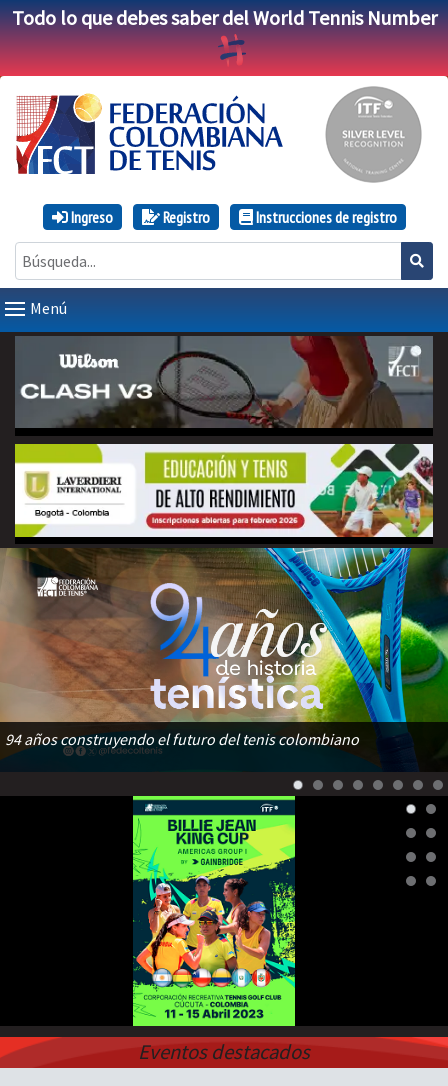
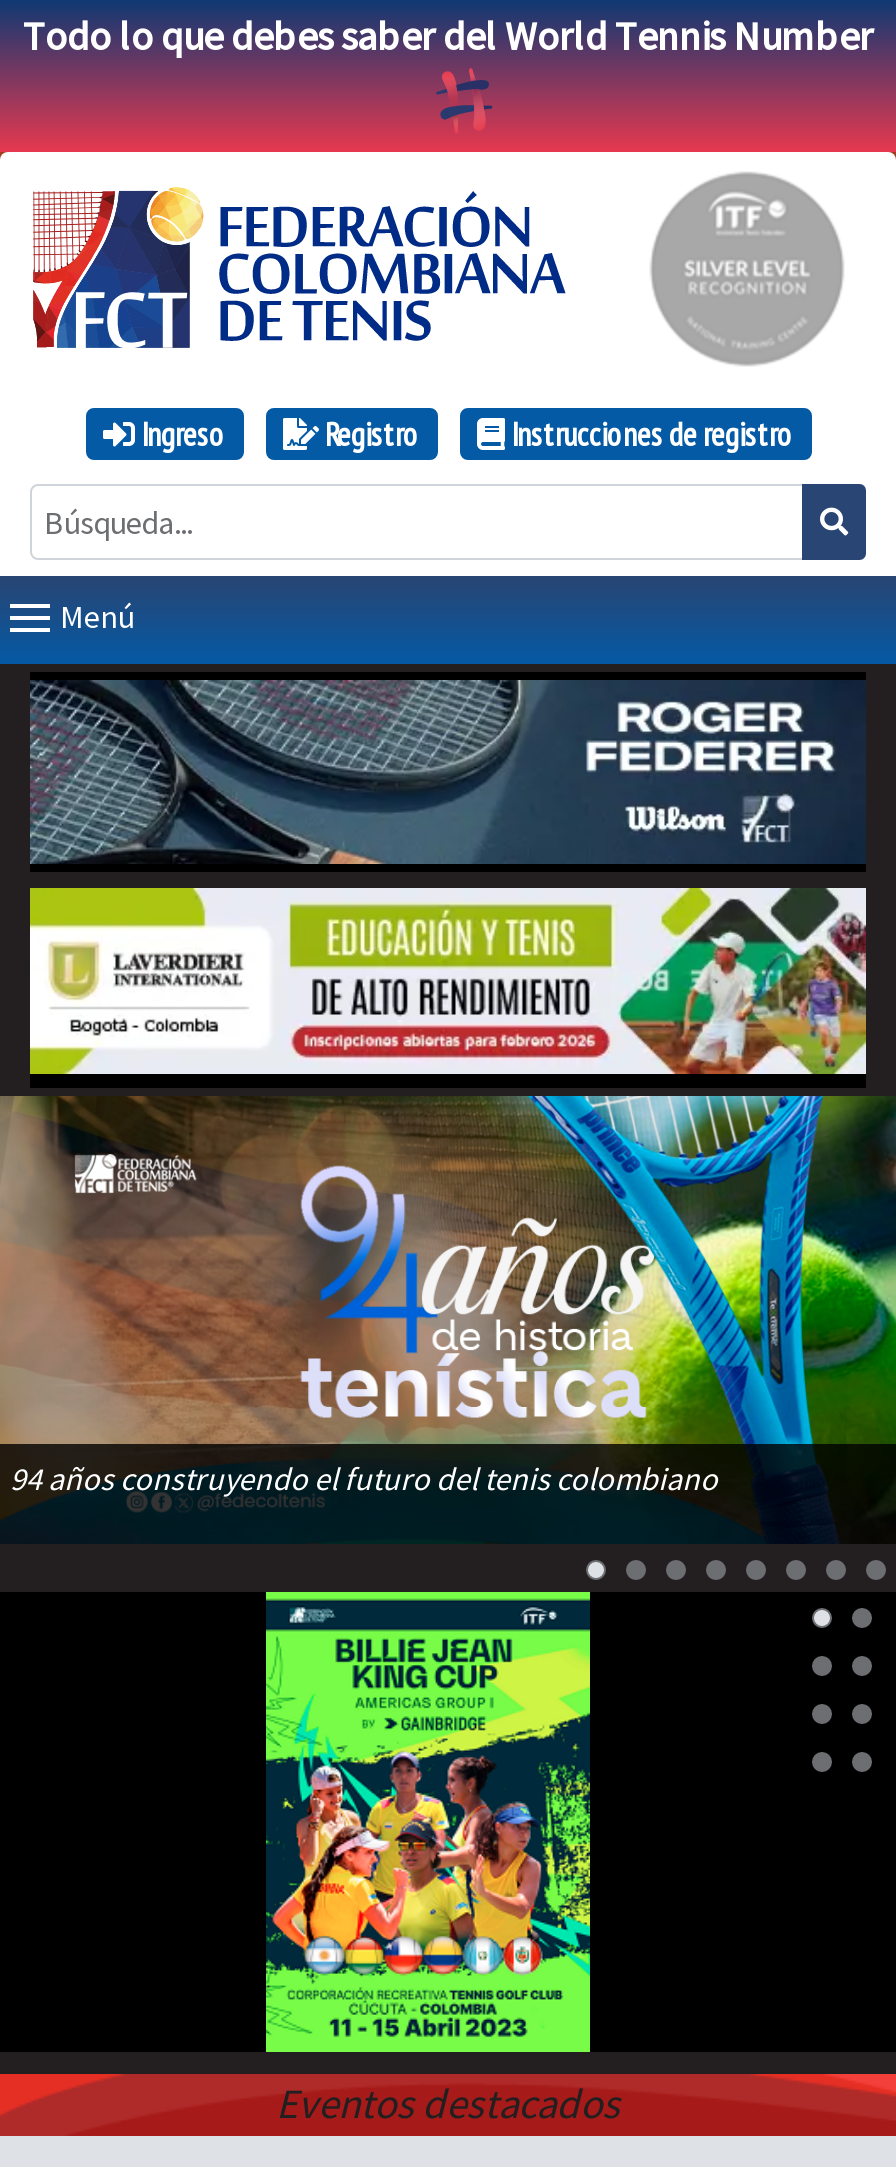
[15,335,433,432] [image] -> [30,672,866,866] [image]

